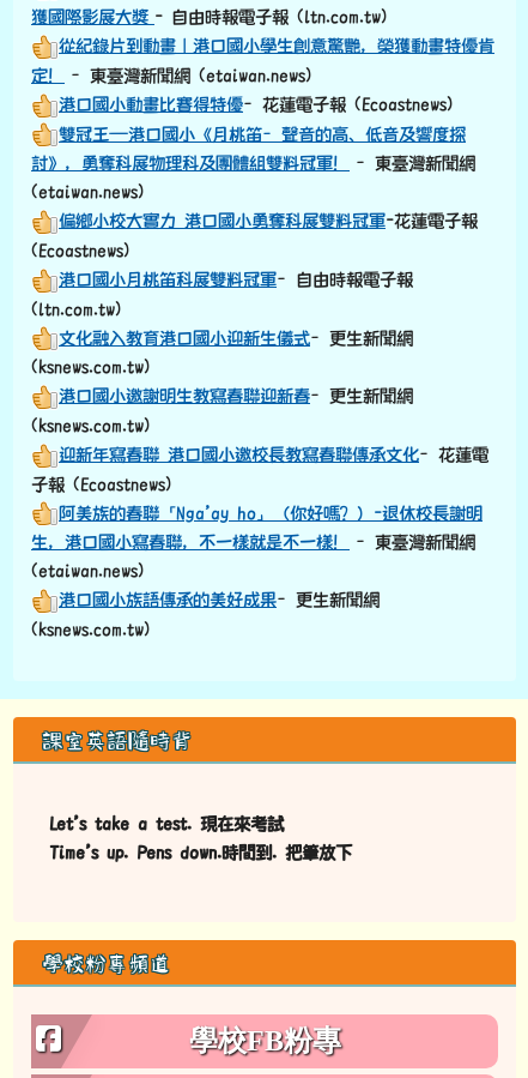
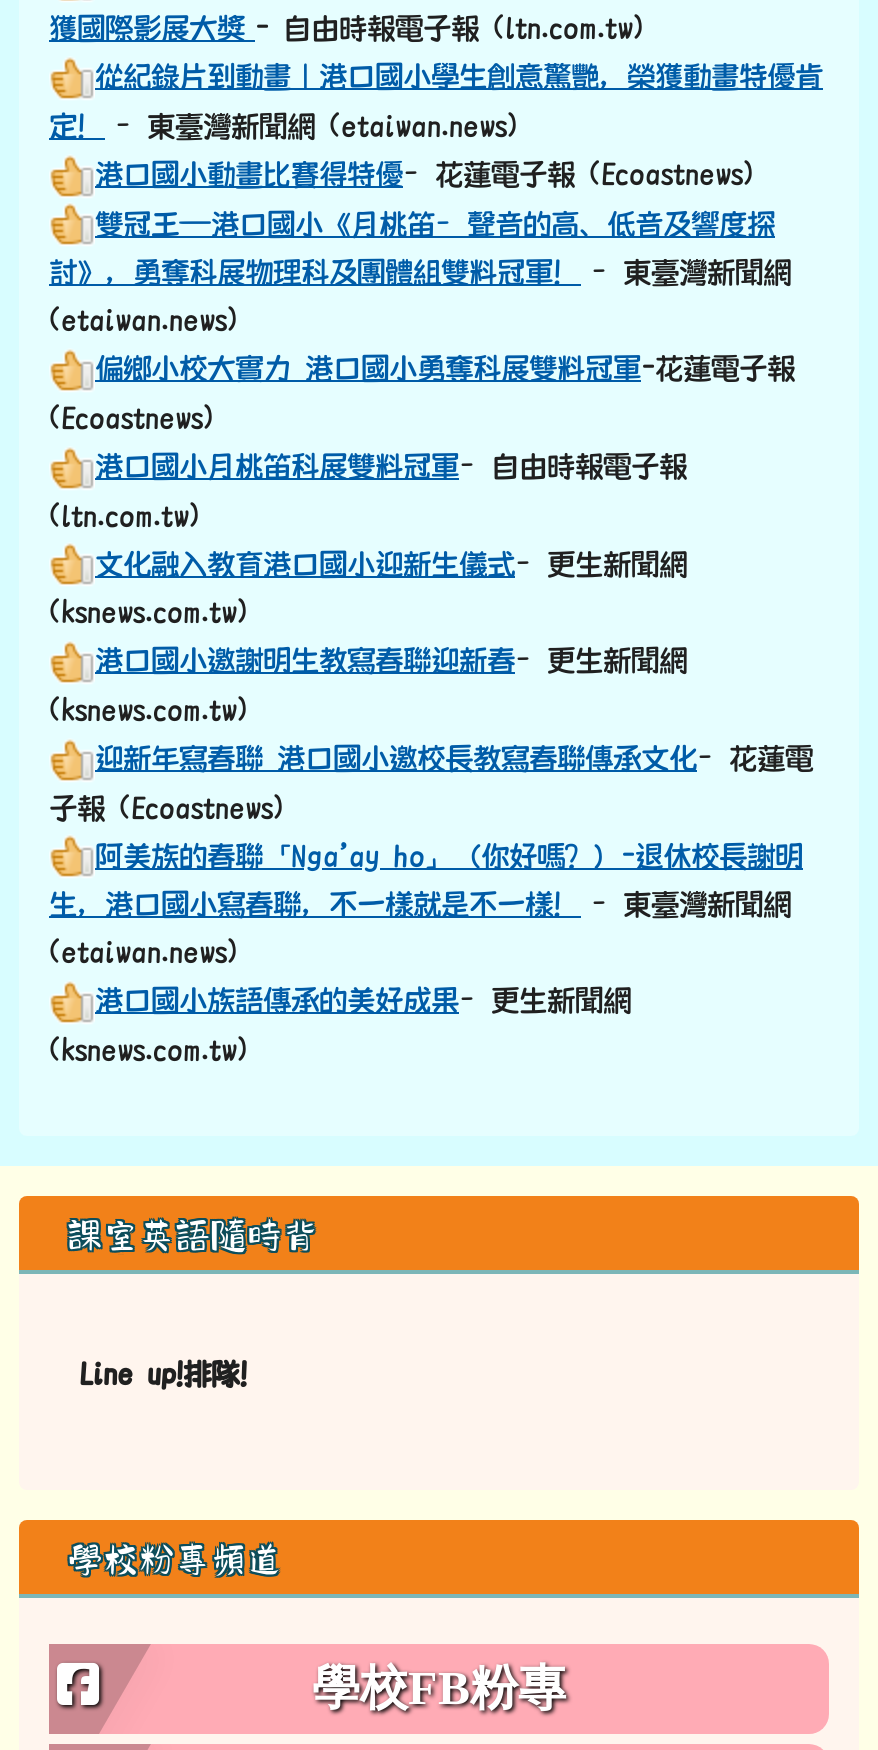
[49,814,352,862] Let’s take a test. 現在來考試 | Time’s up. Pens down.時間到. 把筆放下 -> [79,1358,247,1390] Line up!排隊!

